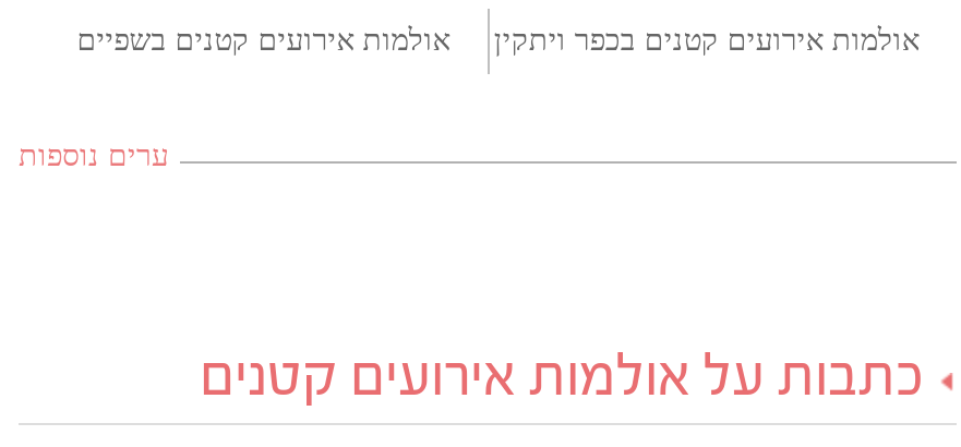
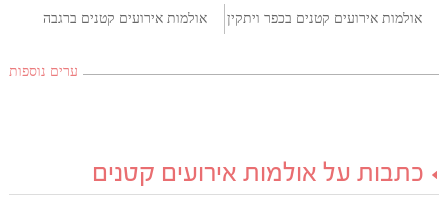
[77,23,450,56] אולמות אירועים קטנים בשפיים -> [43,11,207,26] אולמות אירועים קטנים ברגבה

